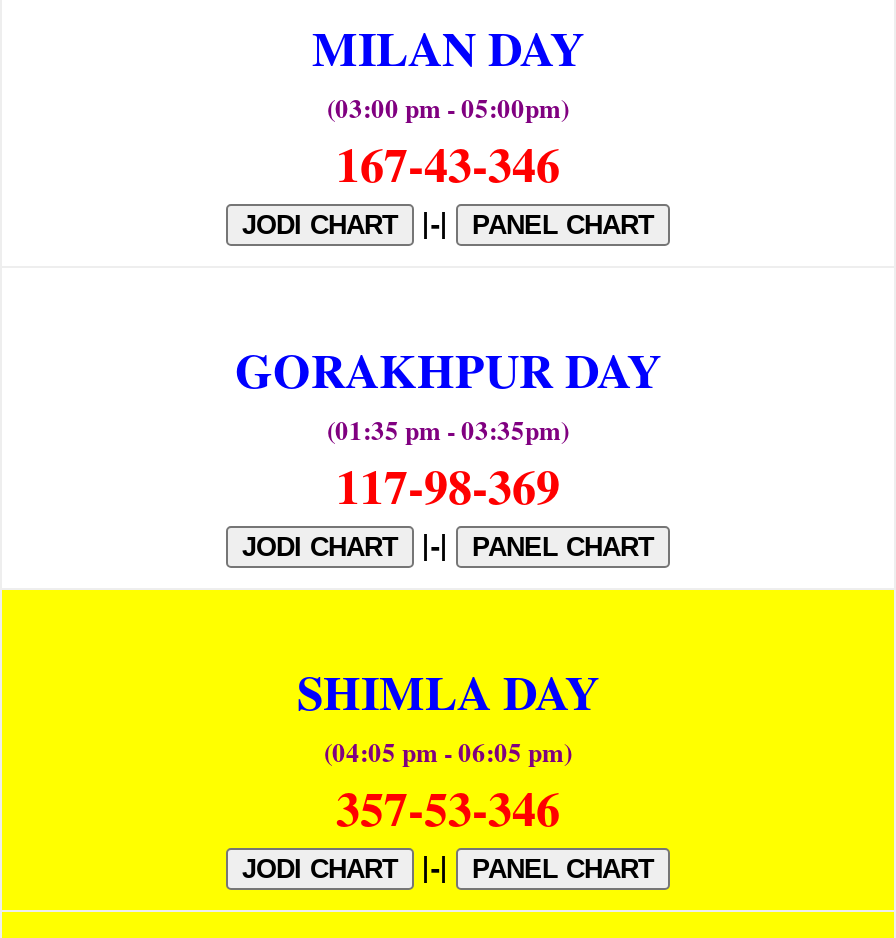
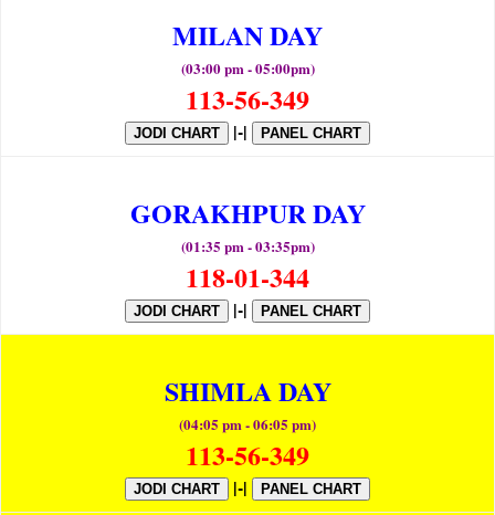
[336,128,560,198] 167-43-346 -> [186,80,309,118] 113-56-349
[336,450,560,520] 117-98-369 -> [186,258,309,296] 118-01-344
[336,772,560,842] 357-53-346 -> [186,436,309,474] 113-56-349

